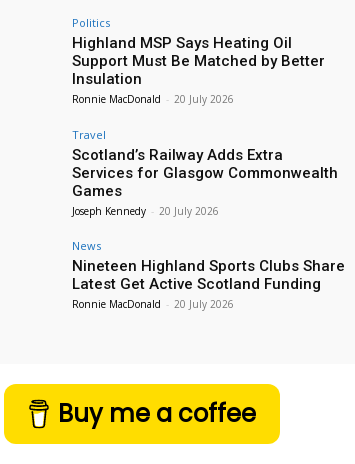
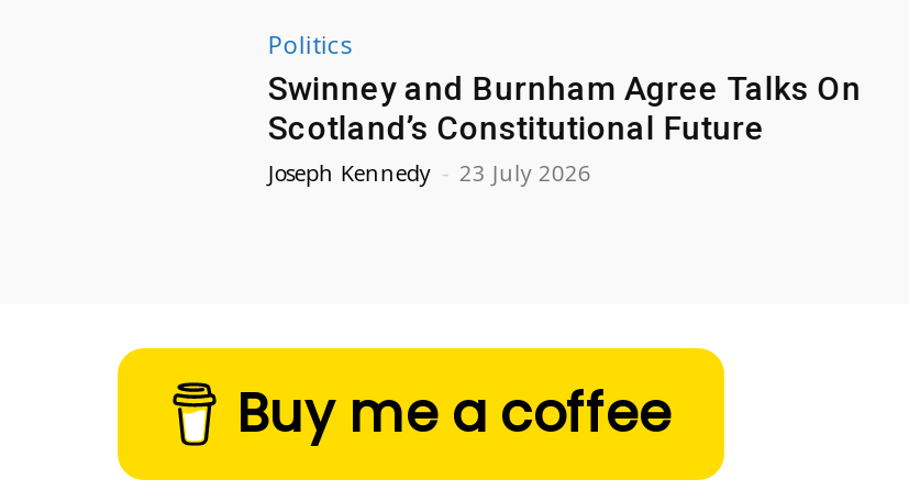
[72,34,345,311] Highland MSP Says Heating Oil | Support Must Be Matched by Better | Insulation | Ronnie MacDonald - 20 July 2026 | Travel | Scotland’s Railway Adds Extra | Services for Glasgow Commonwealth | Games | Joseph Kennedy - 20 July 2026 | News | Nineteen Highland Sports Clubs Share | Latest Get Active Scotland Funding | Ronnie MacDonald - 20 July 2026 -> [268,70,862,188] Swinney and Burnham Agree Talks On | Scotland’s Constitutional Future | Joseph Kennedy - 23 July 2026

